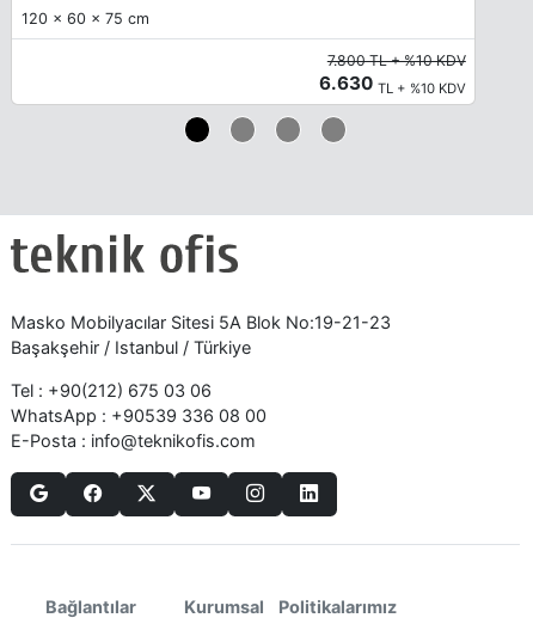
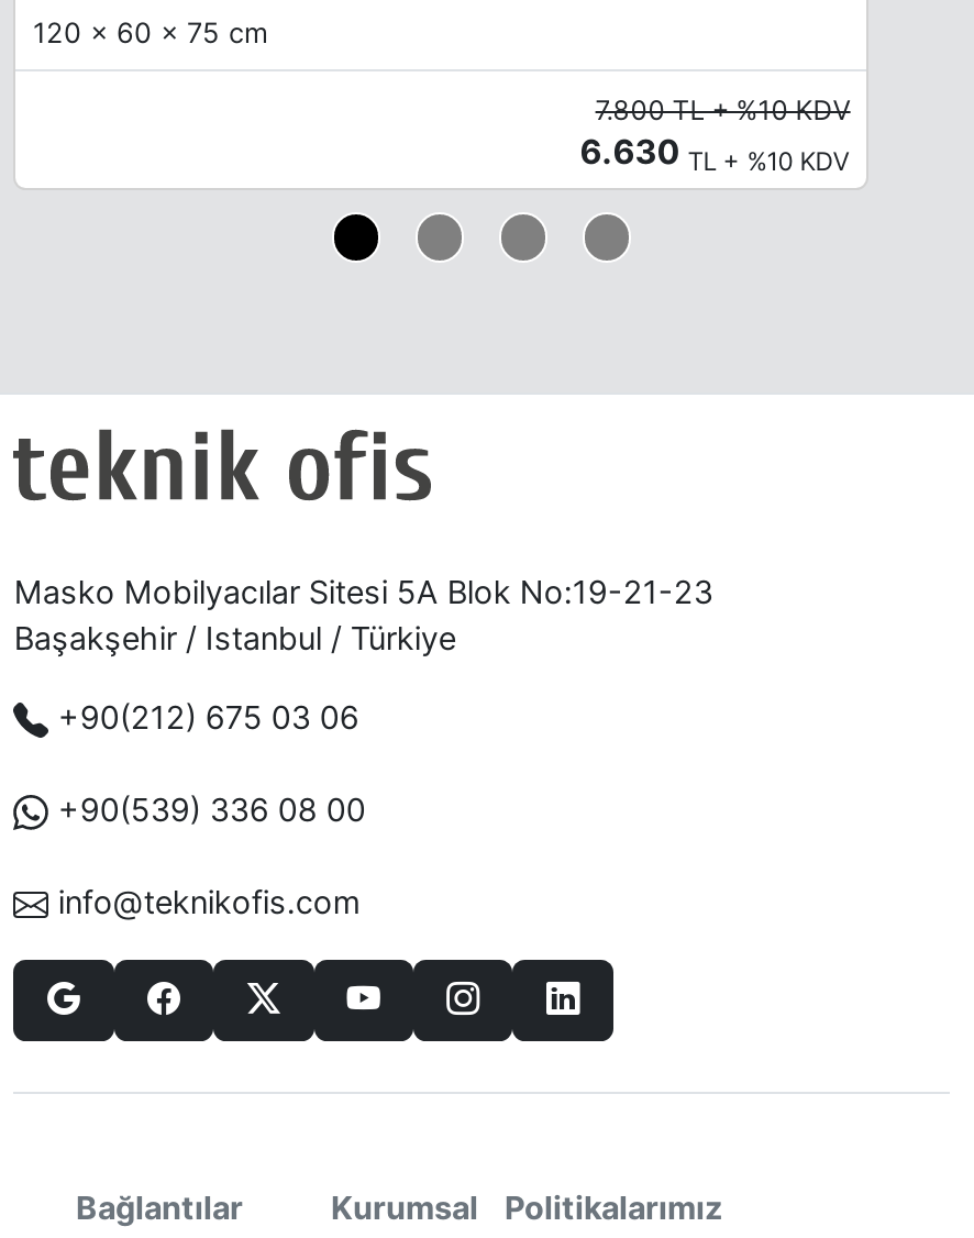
[11,381,267,451] Tel : +90(212) 675 03 06 | WhatsApp : +90539 336 08 00 | E-Posta : info@teknikofis.com -> [58,699,366,921] +90(212) 675 03 06 | +90(539) 336 08 00 | info@teknikofis.com

